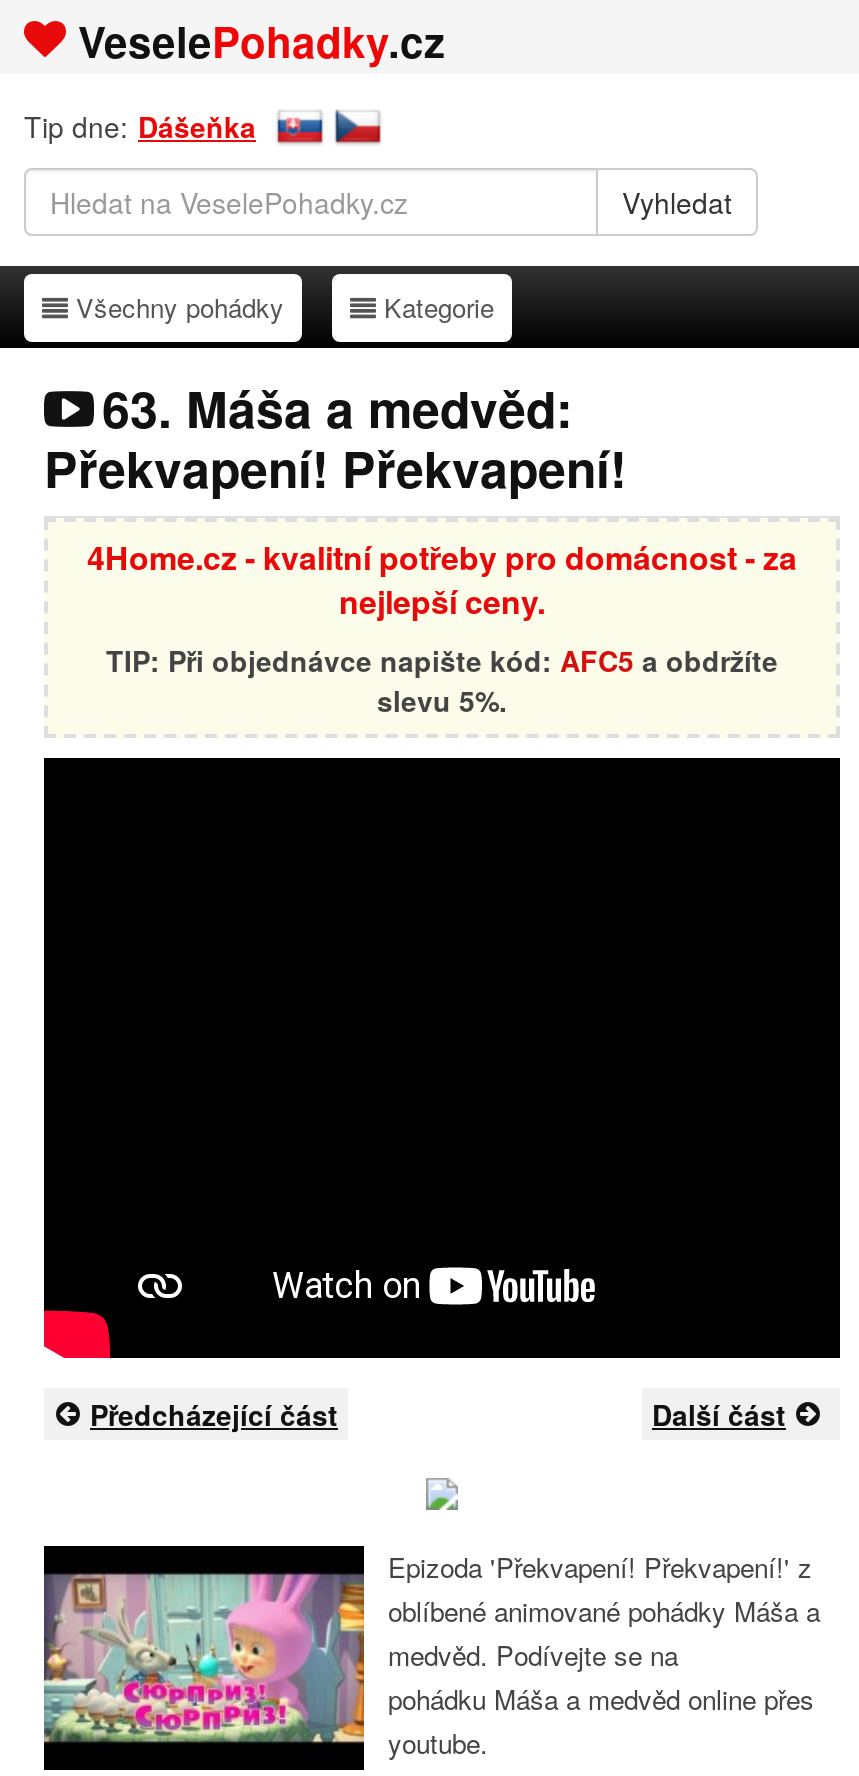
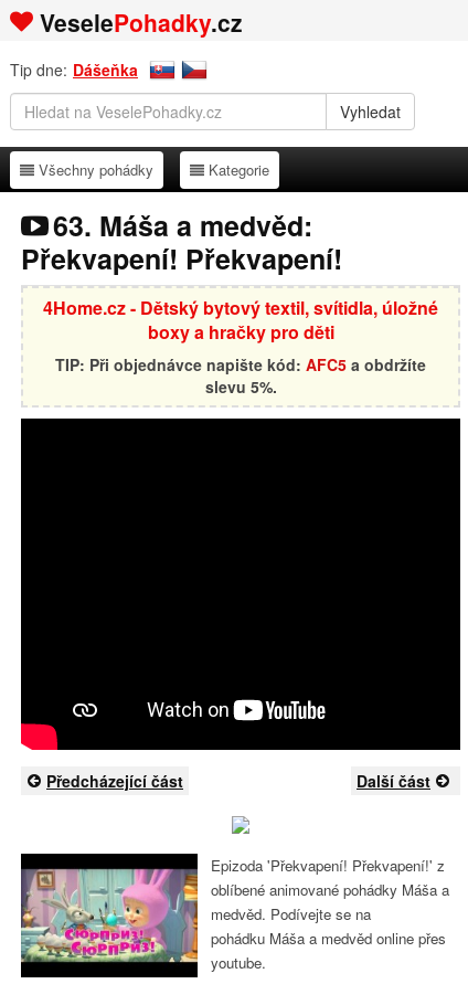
[87,534,797,624] 4Home.cz - kvalitní potřeby pro domácnost - za | nejlepší ceny. -> [43,295,438,345] 4Home.cz - Dětský bytový textil, svítidla, úložné | boxy a hračky pro děti

